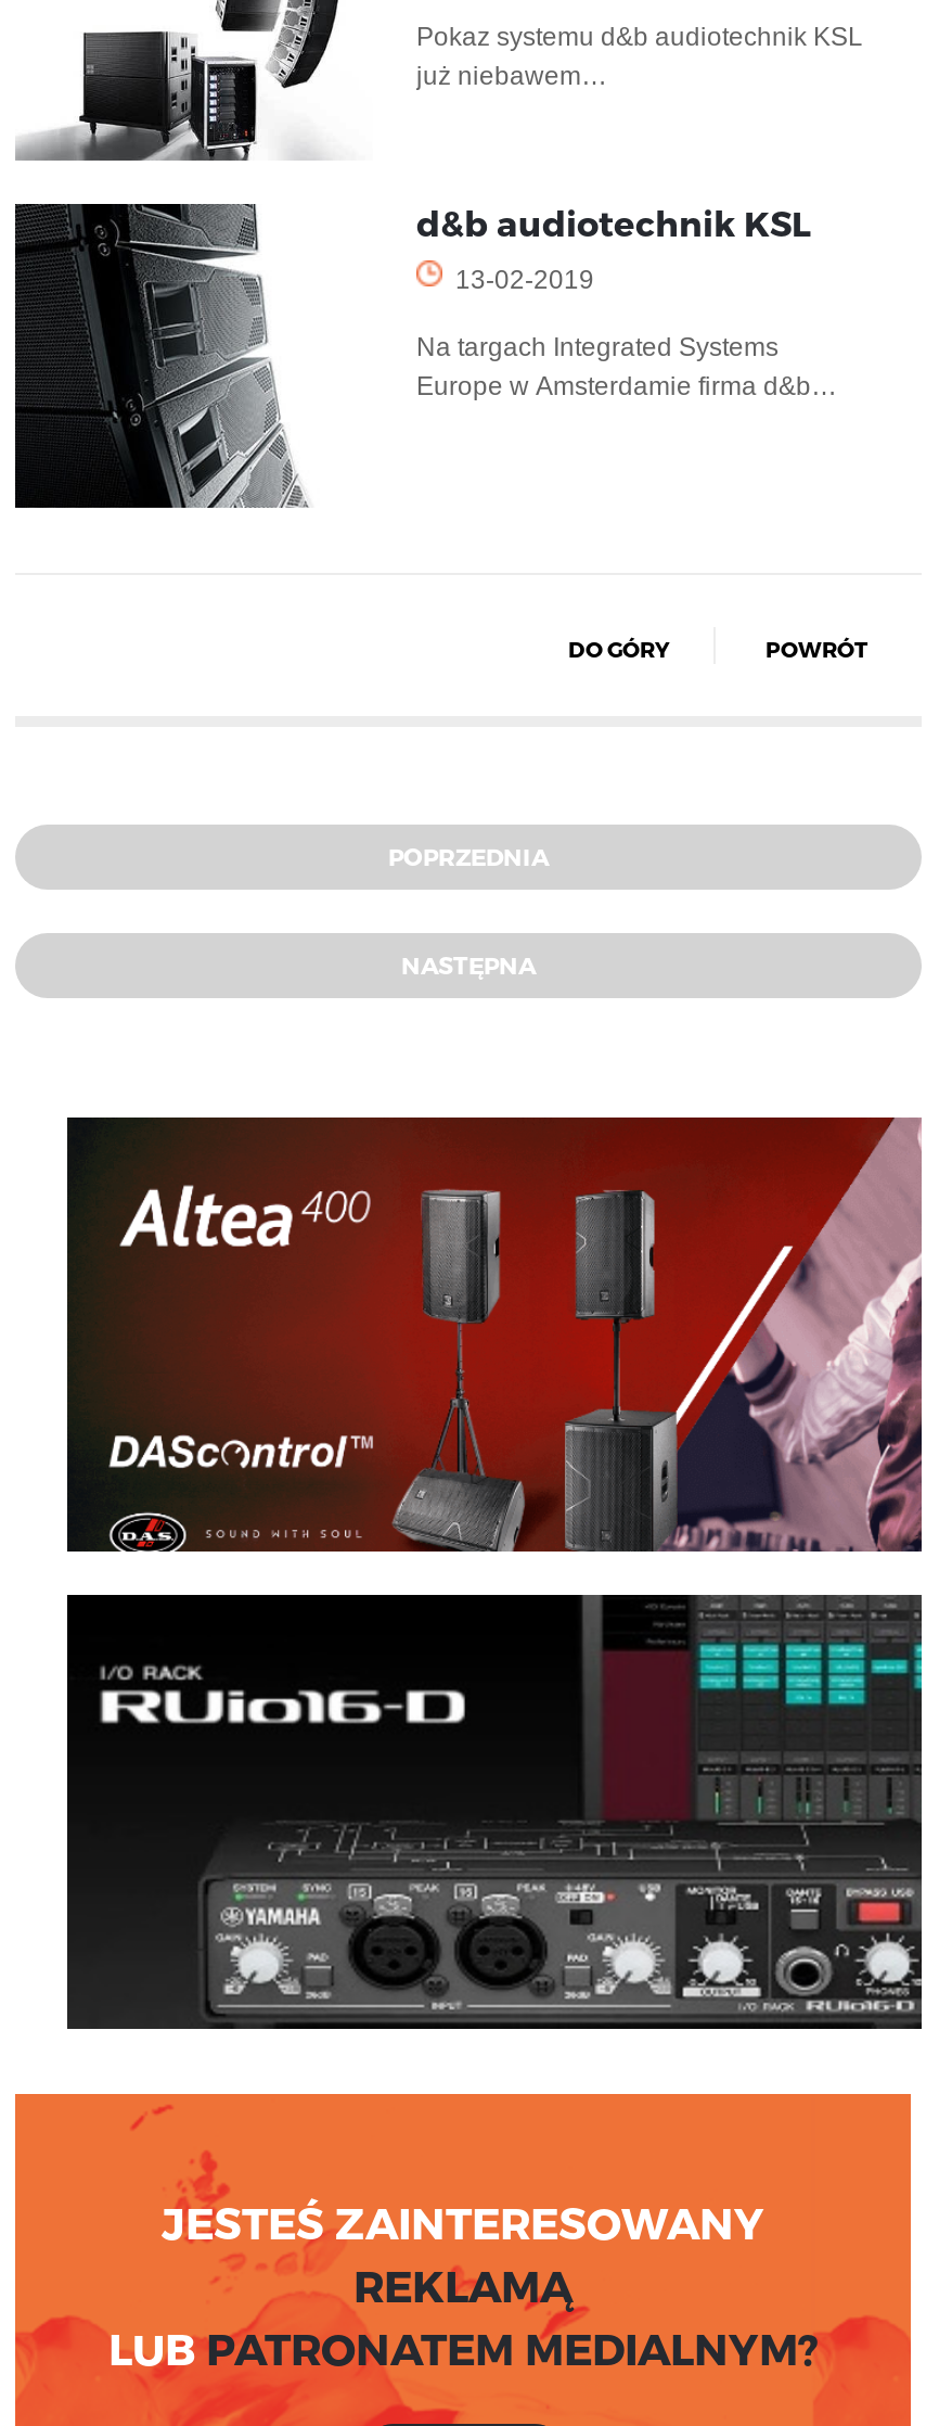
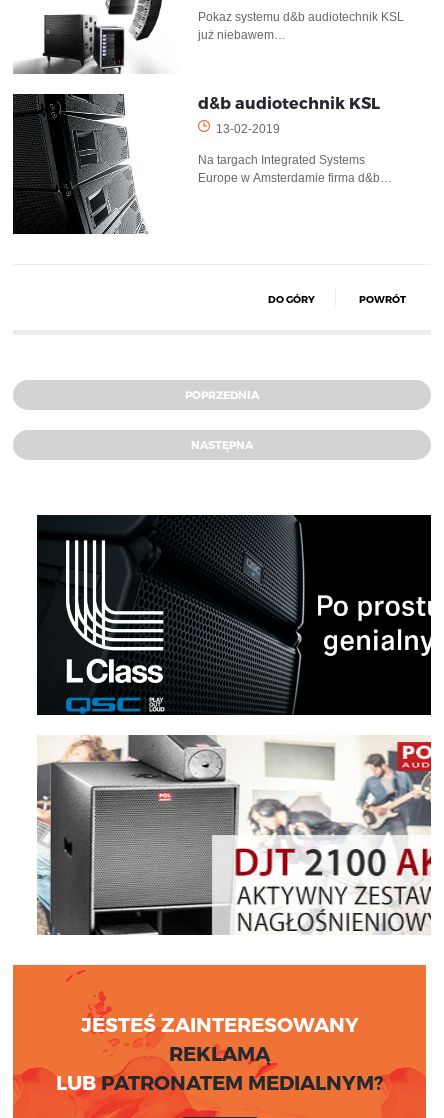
[82,1115,924,1554] [image] -> [44,514,432,716] [image]
[65,1593,924,2031] [image] -> [36,734,432,935] [image]

